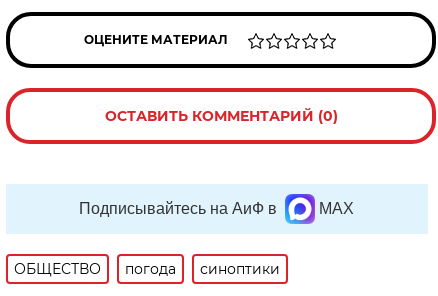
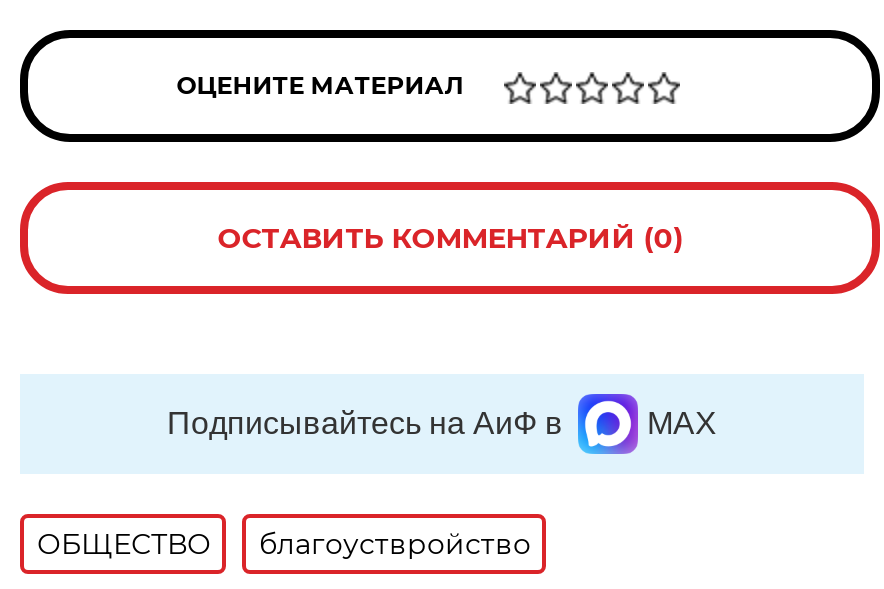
[125,260,280,278] погода | синоптики -> [259,526,531,562] благоуствройство

